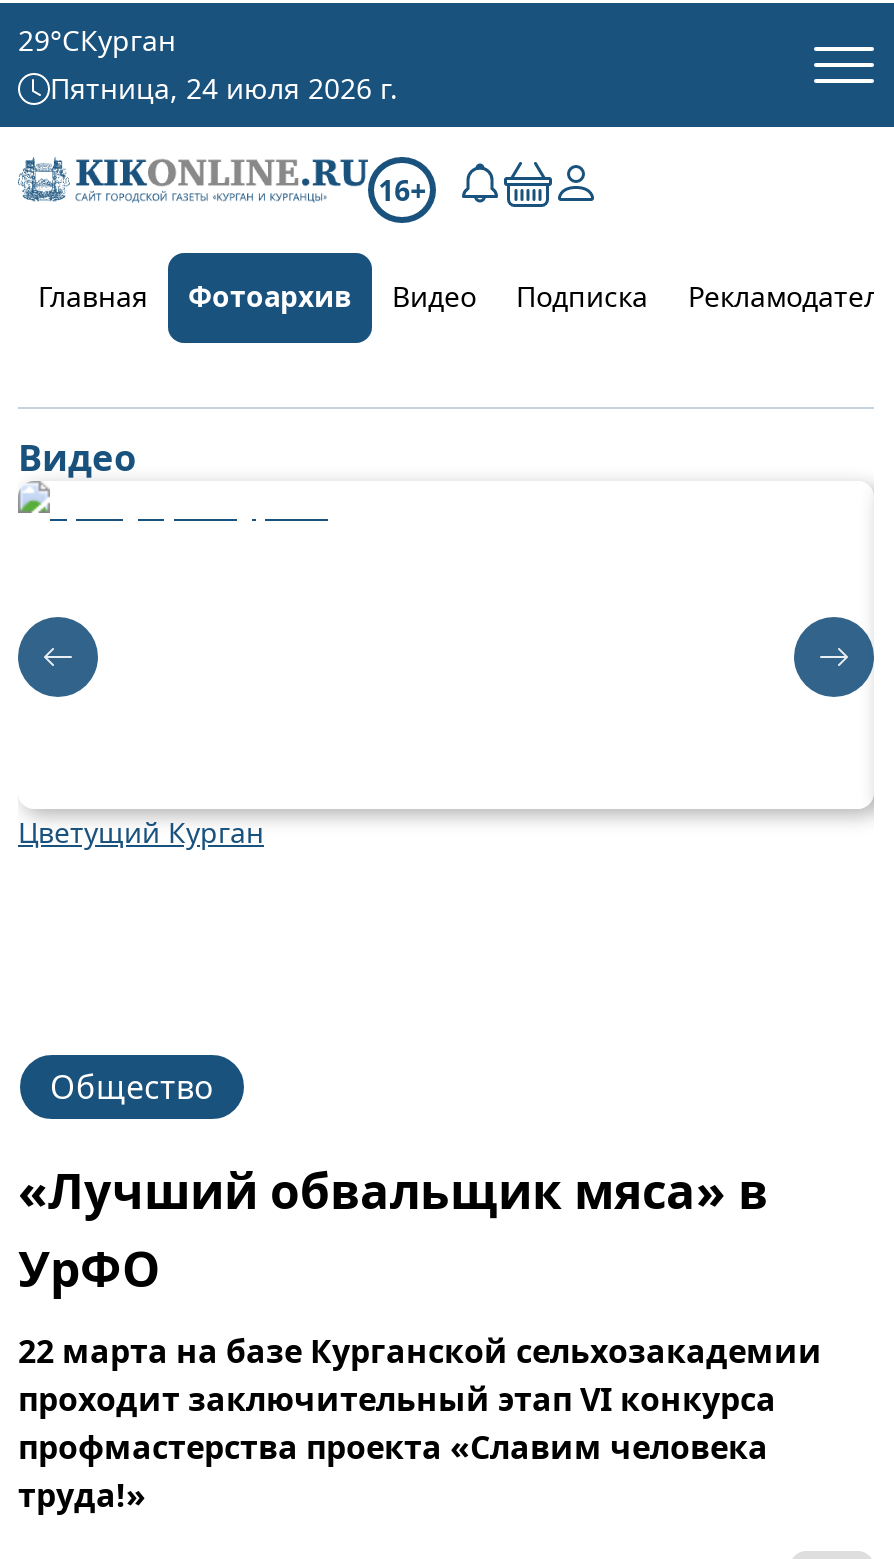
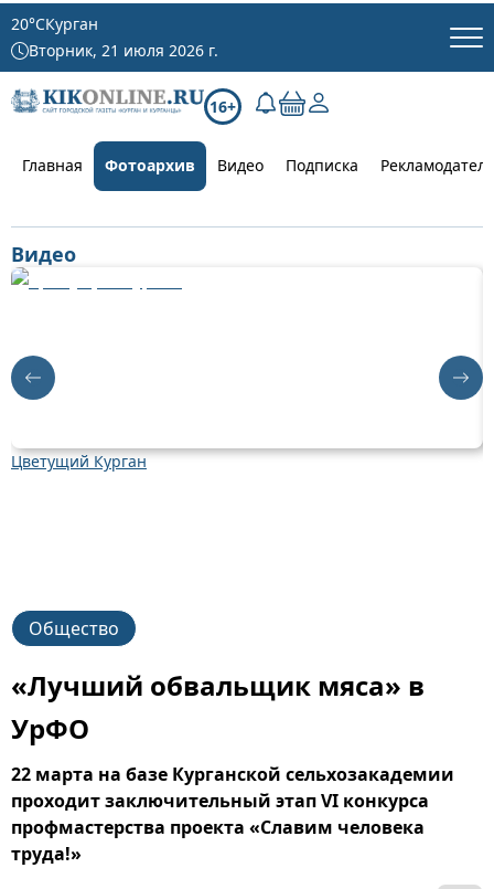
[18,21,176,59] 29°CКурган -> [11,13,98,34] 20°CКурган
[50,69,398,107] Пятница, 24 июля 2026 г. -> [29,40,218,61] Вторник, 21 июля 2026 г.
[16,615,100,721] [image] -> [10,342,56,401] [image]
[792,615,876,721] [image] -> [438,342,484,401] [image]

